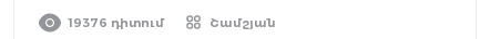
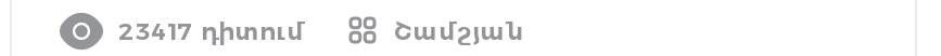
[69,15,164,30] 19376 դիտում -> [118,16,305,46] 23417 դիտում

